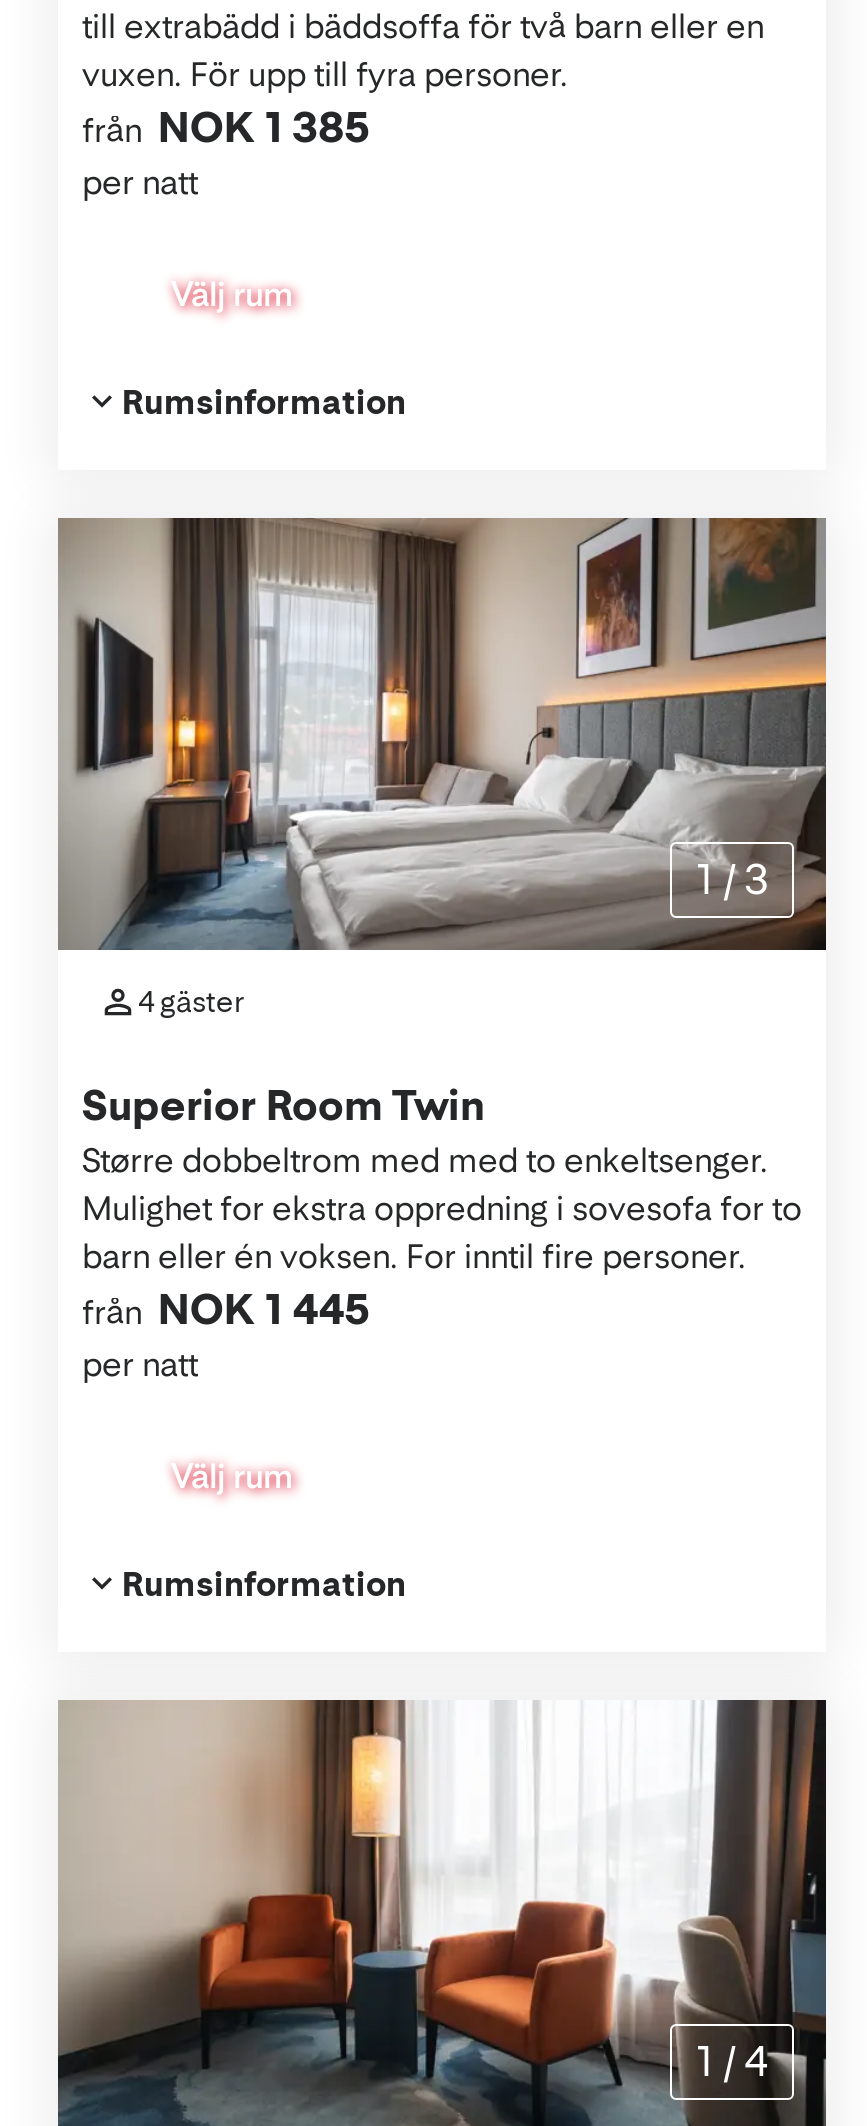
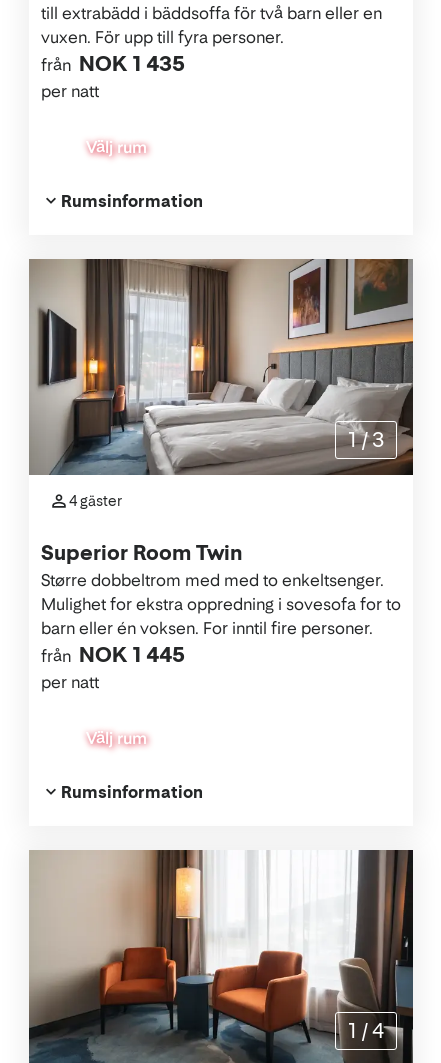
[82,105,370,153] från NOK 1 385 -> [41,52,185,76] från NOK 1 435

